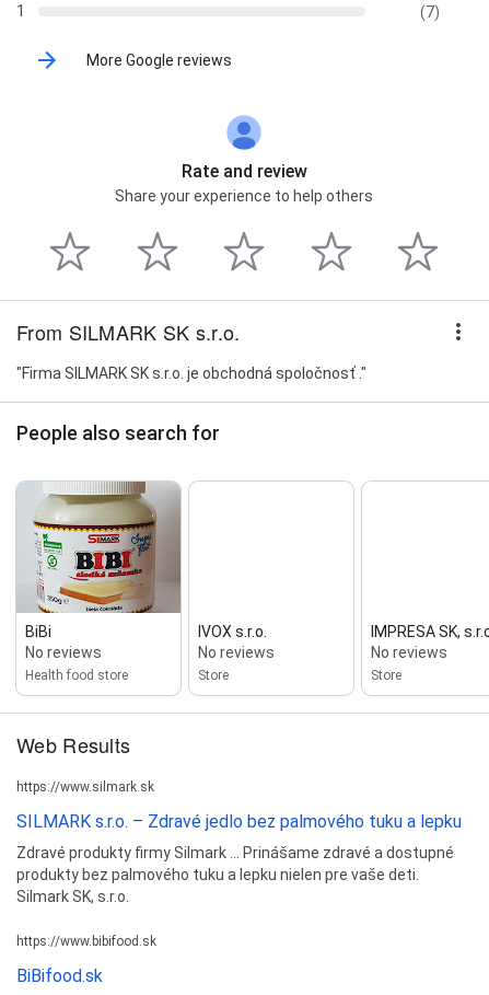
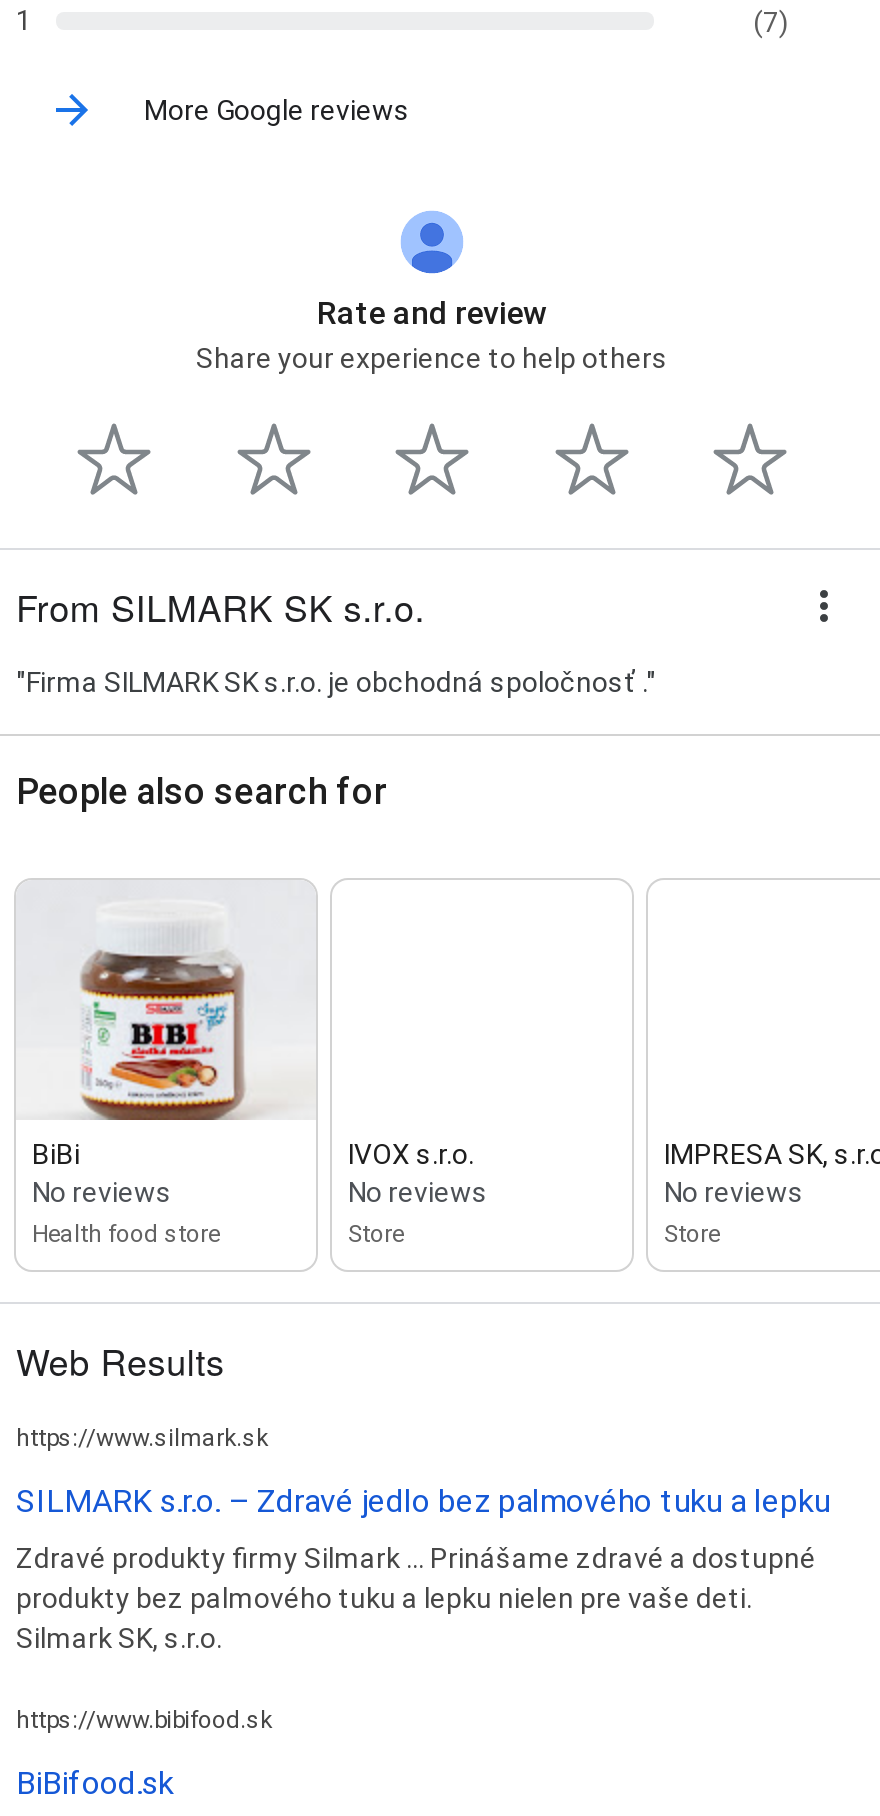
[16,481,182,614] [image] -> [18,880,316,1122] [image]

